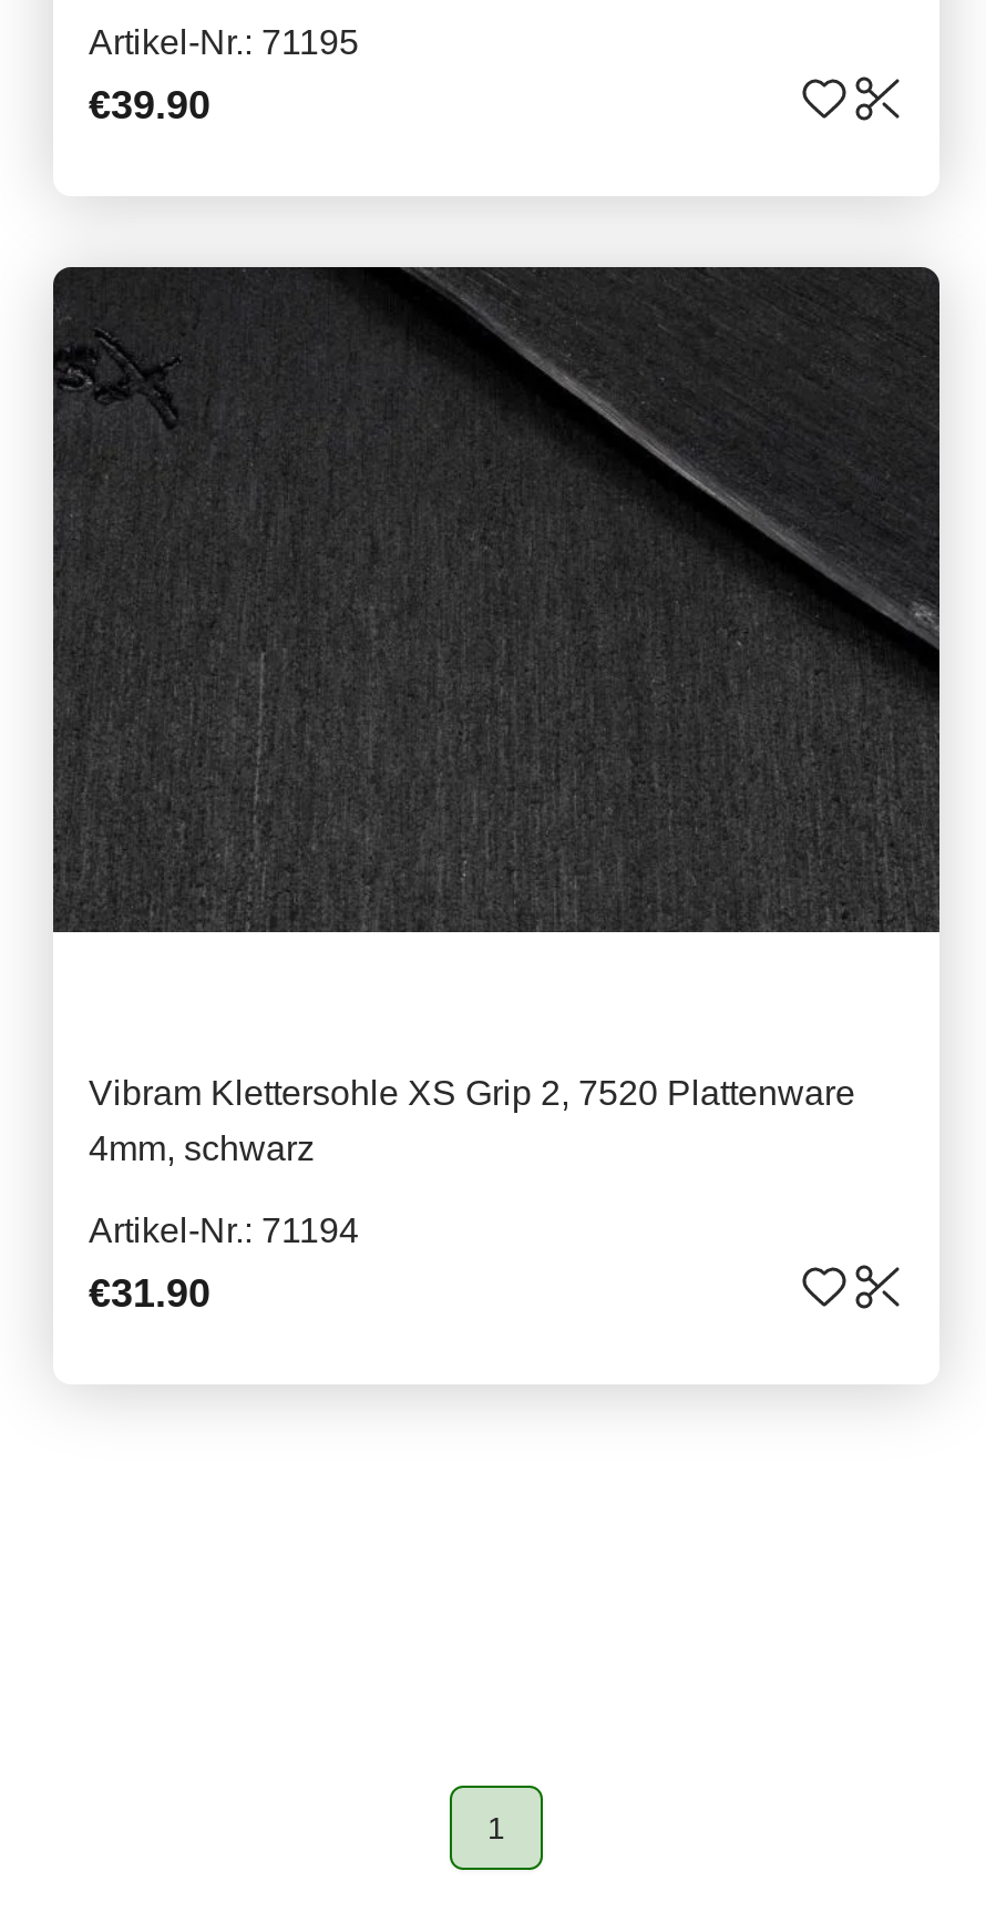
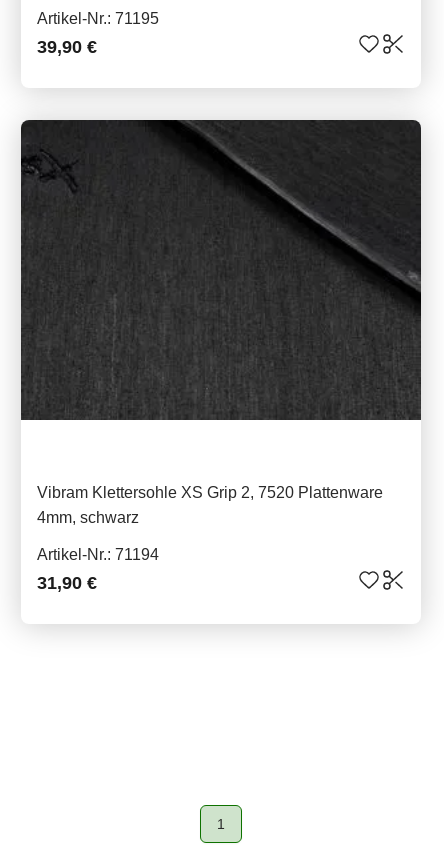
[89,82,210,127] €39.90 -> [37,37,97,57] 39,90 €
[89,1271,210,1315] €31.90 -> [37,573,97,593] 31,90 €

